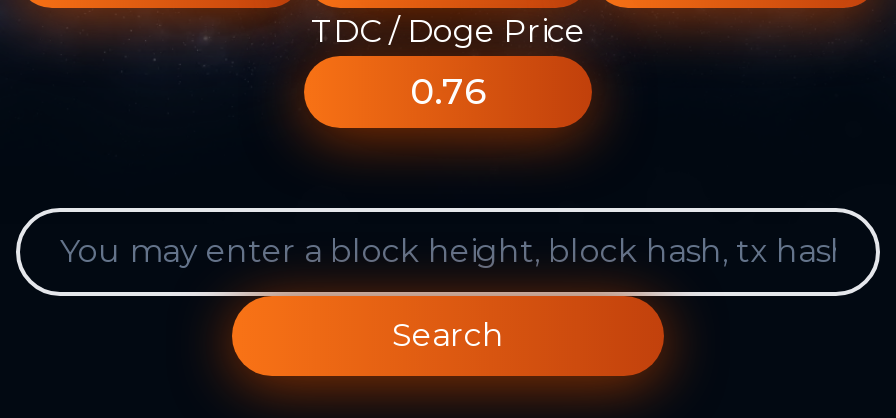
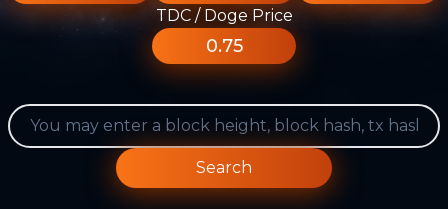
[410,70,486,114] 0.76 -> [205,35,242,57] 0.75

